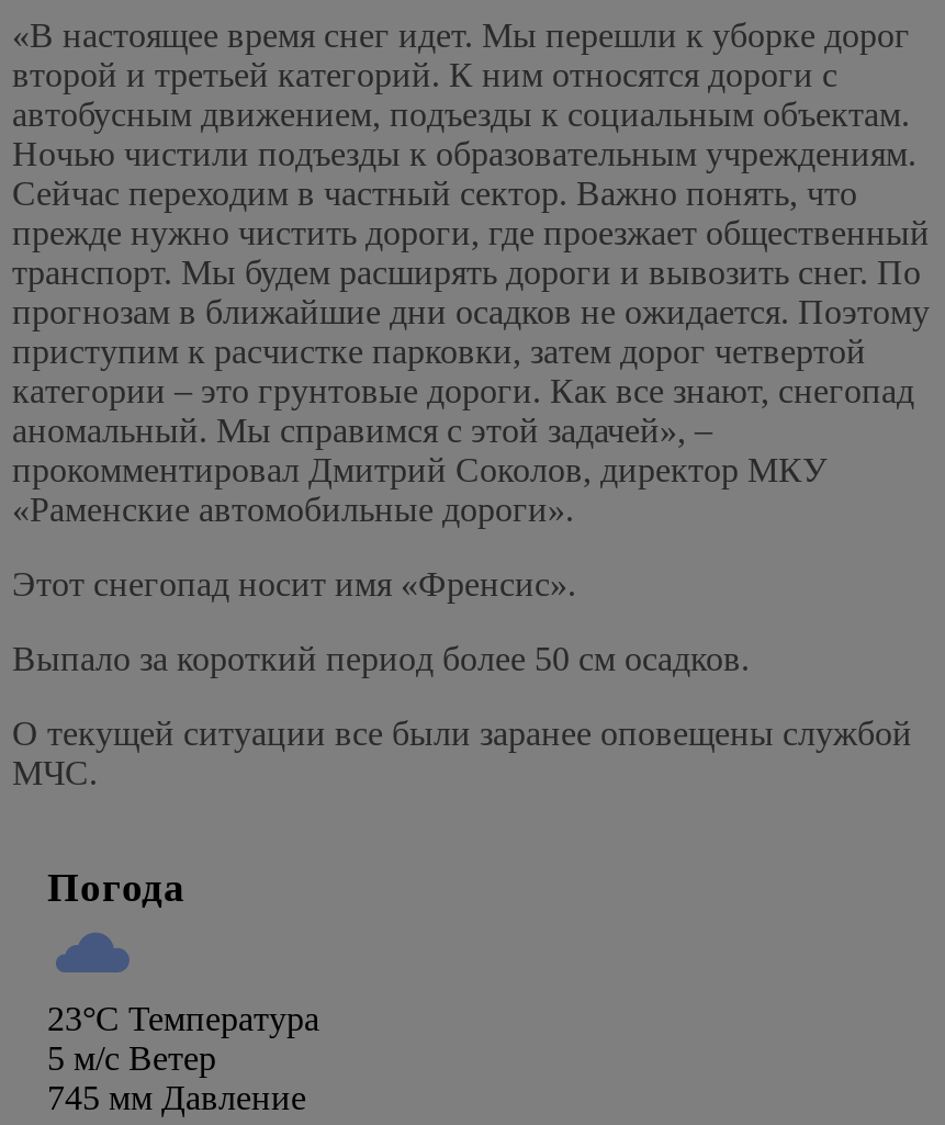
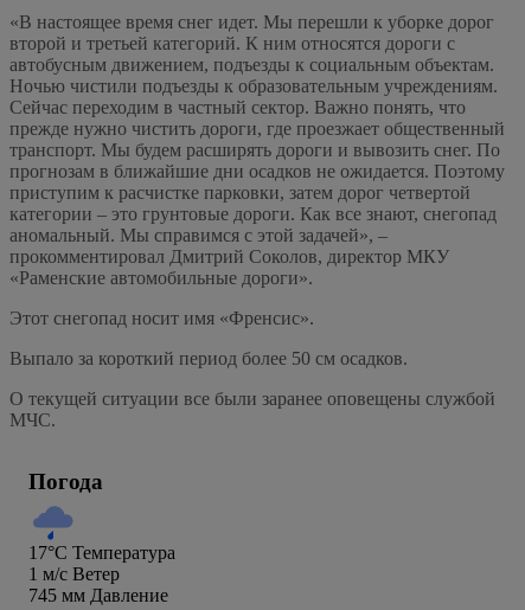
[47,999,319,1037] 23°C Температура -> [28,542,175,562] 17°C Температура
[47,1039,216,1076] 5 м/c Ветер -> [28,564,120,584] 1 м/c Ветер

